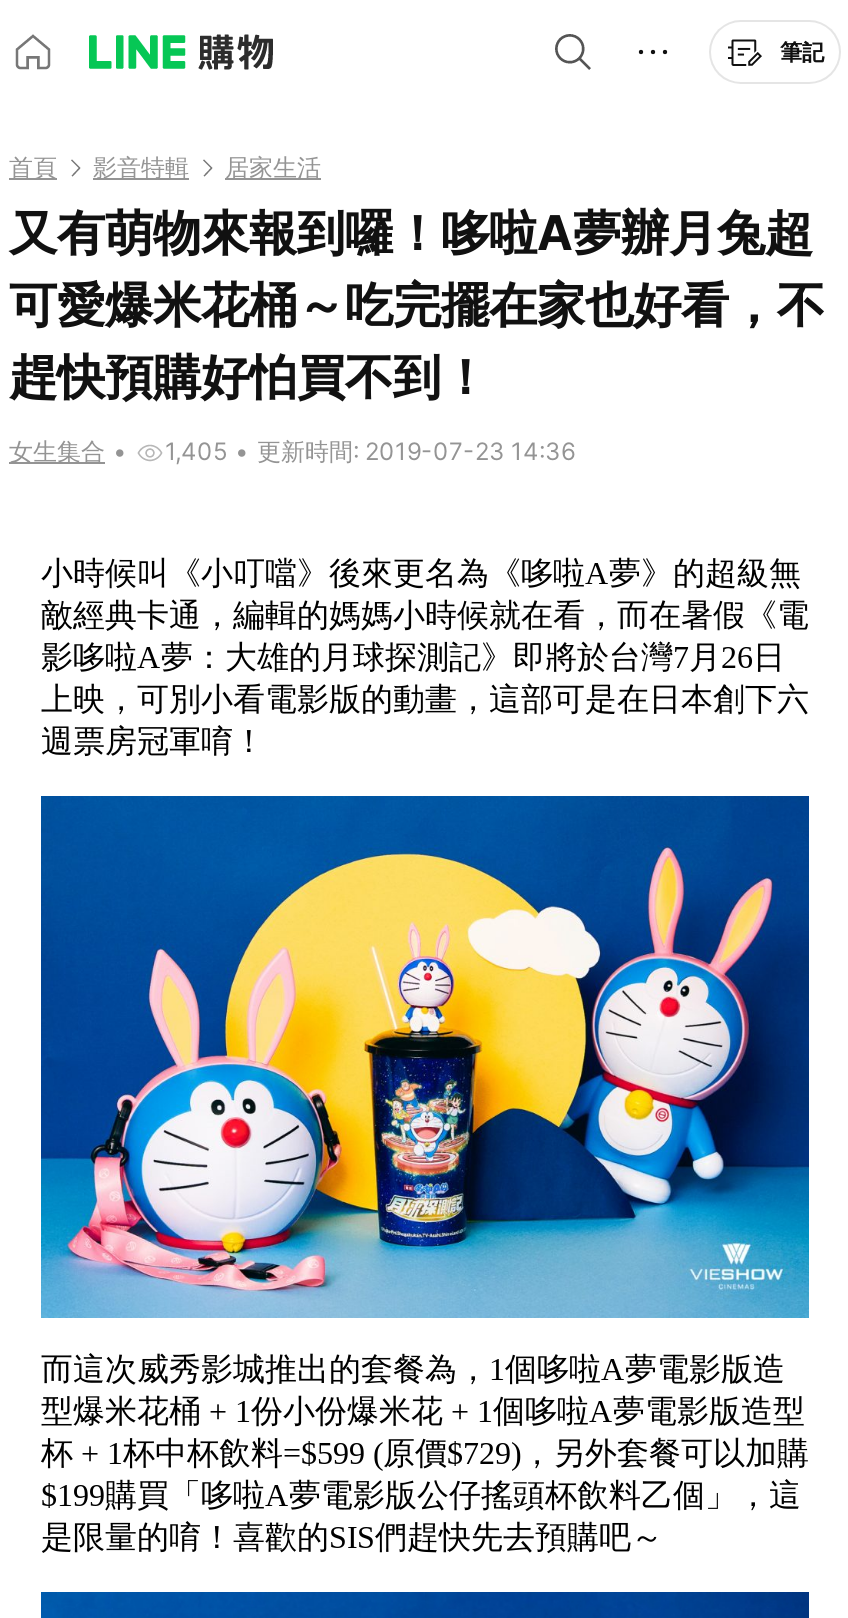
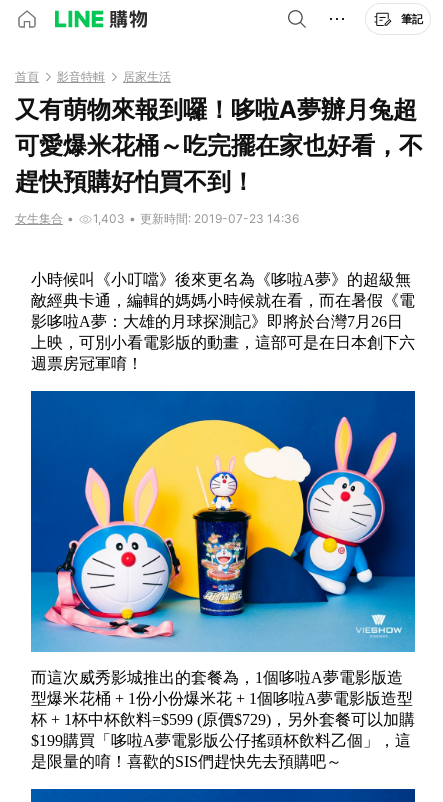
[9,436,575,466] 女生集合 • 1,405 • 更新時間: 2019-07-23 14:36 -> [15,211,299,226] 女生集合 • 1,403 • 更新時間: 2019-07-23 14:36

